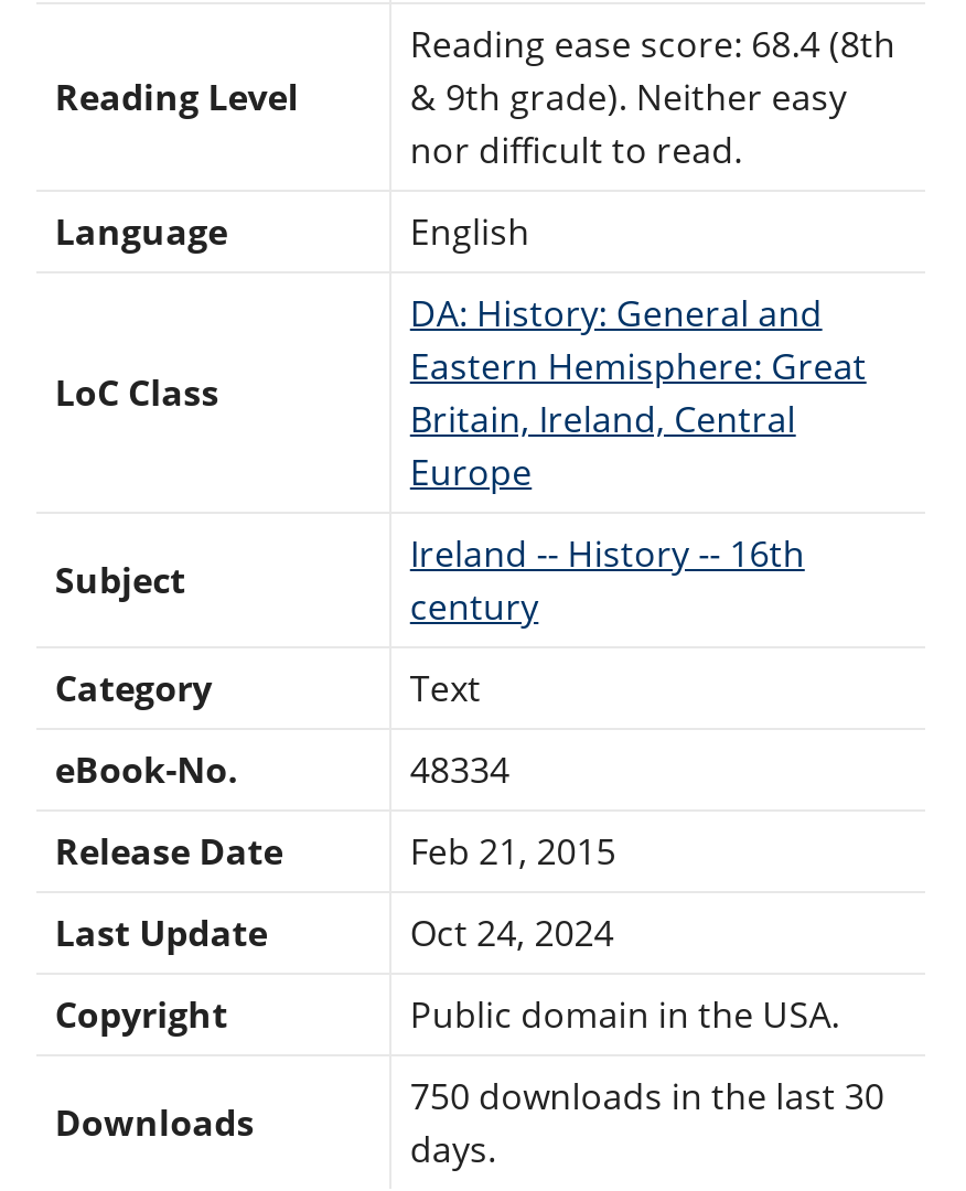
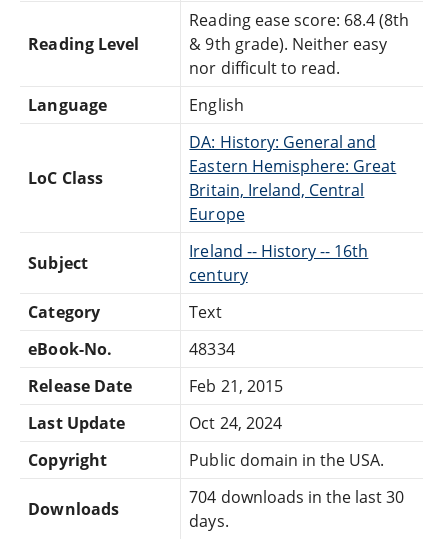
[410,1071,884,1120] 750 downloads in the last 30 -> [189,486,404,508] 704 downloads in the last 30

